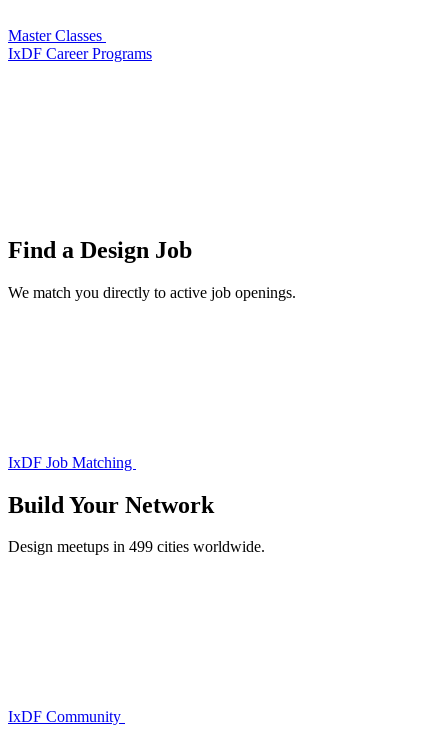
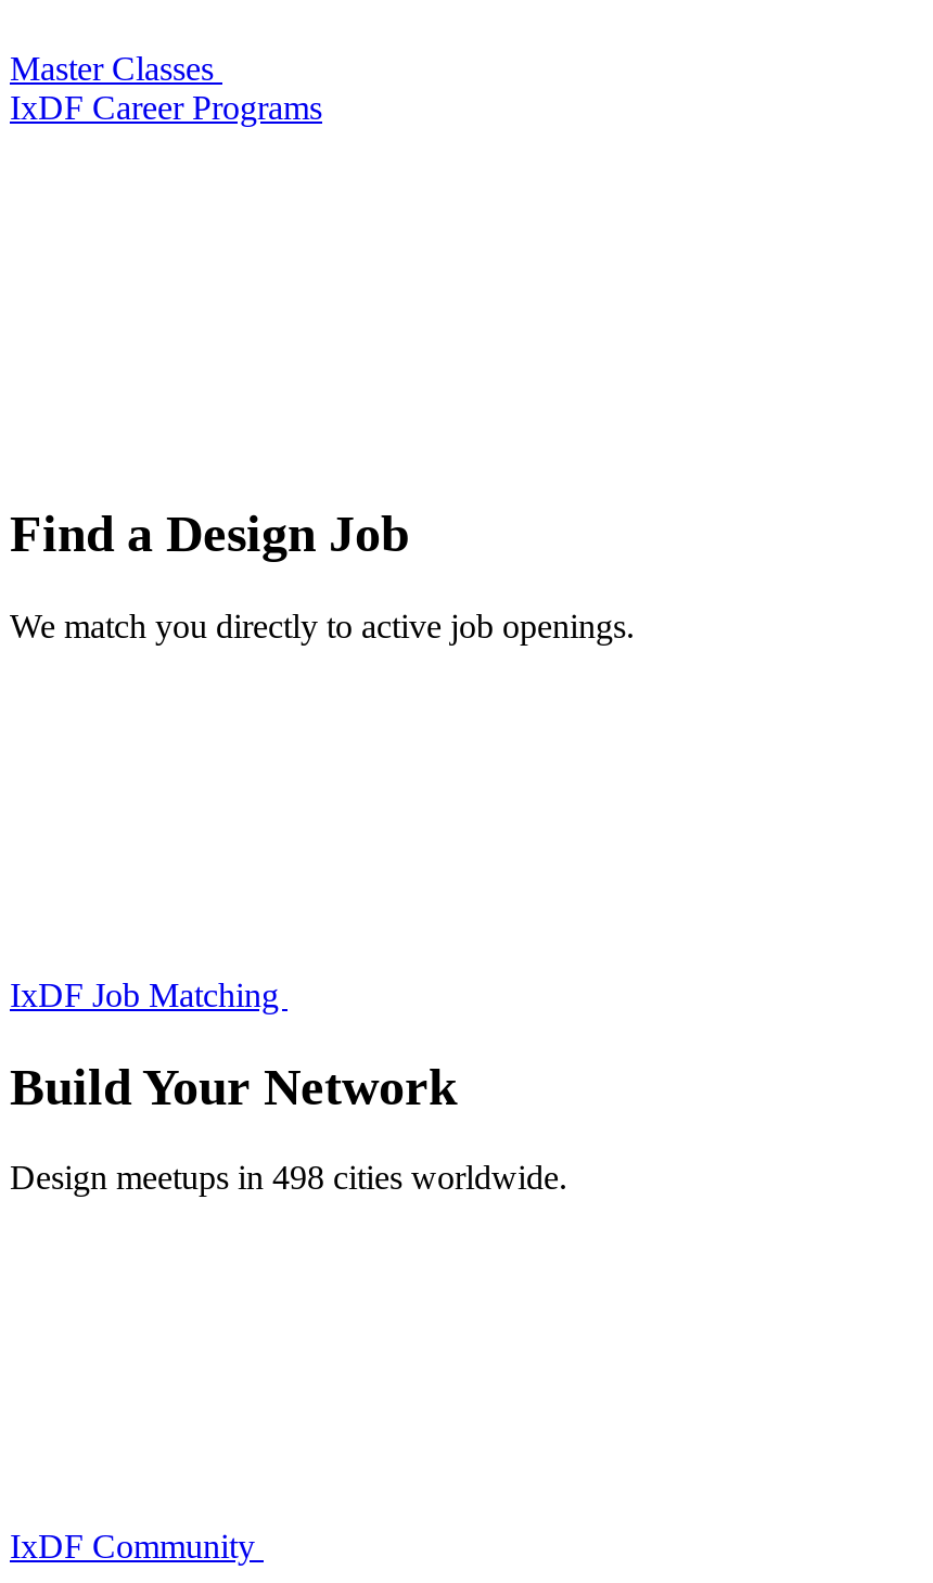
[8,538,265,555] Design meetups in 499 cities worldwide. -> [10,1160,567,1197] Design meetups in 498 cities worldwide.

